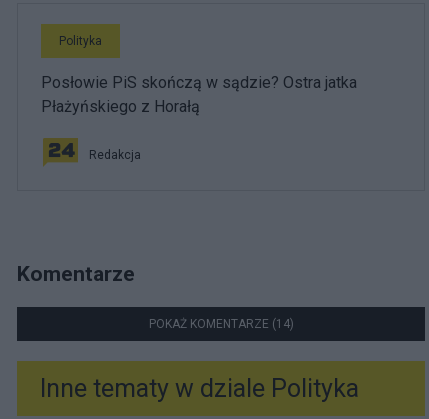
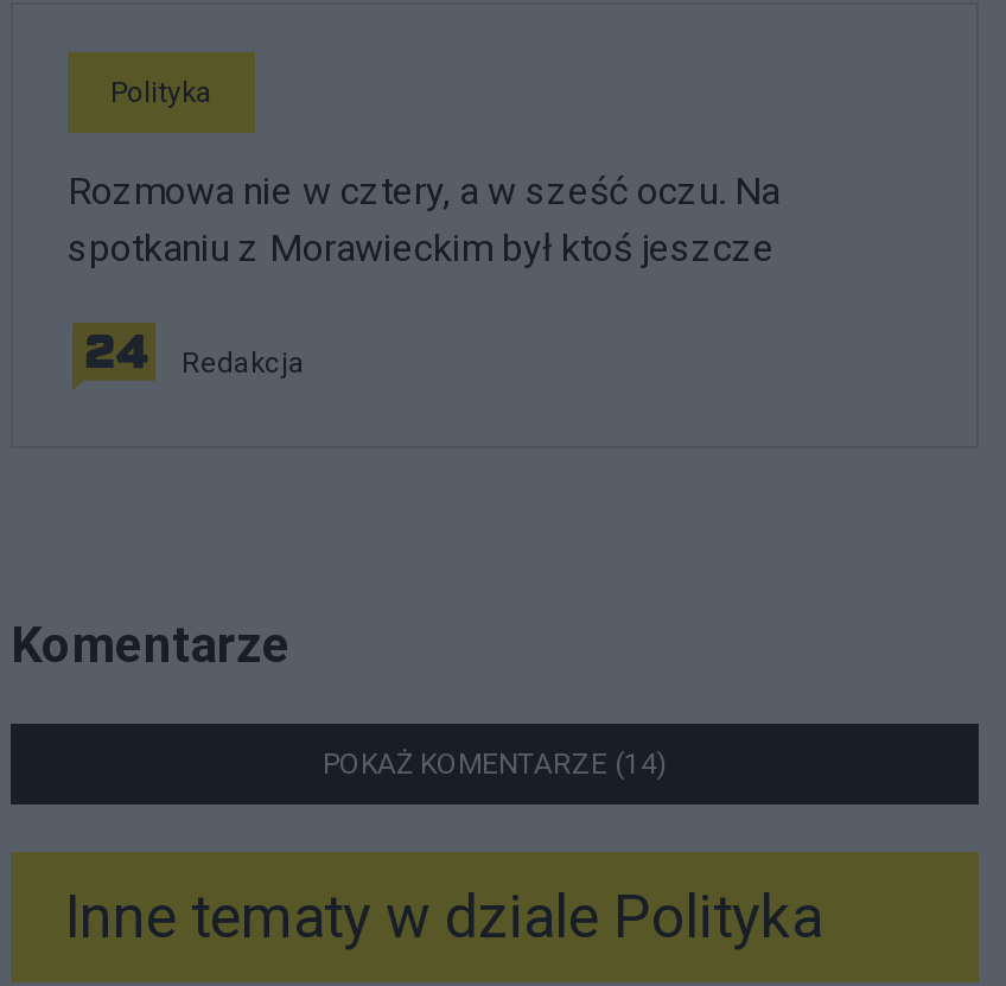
[41,73,357,116] Posłowie PiS skończą w sądzie? Ostra jatka | Płażyńskiego z Horałą -> [68,167,779,269] Rozmowa nie w cztery, a w sześć oczu. Na | spotkaniu z Morawieckim był ktoś jeszcze

